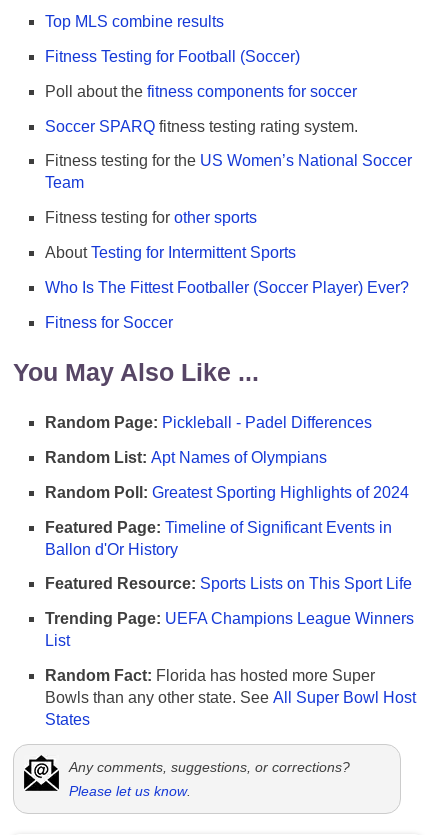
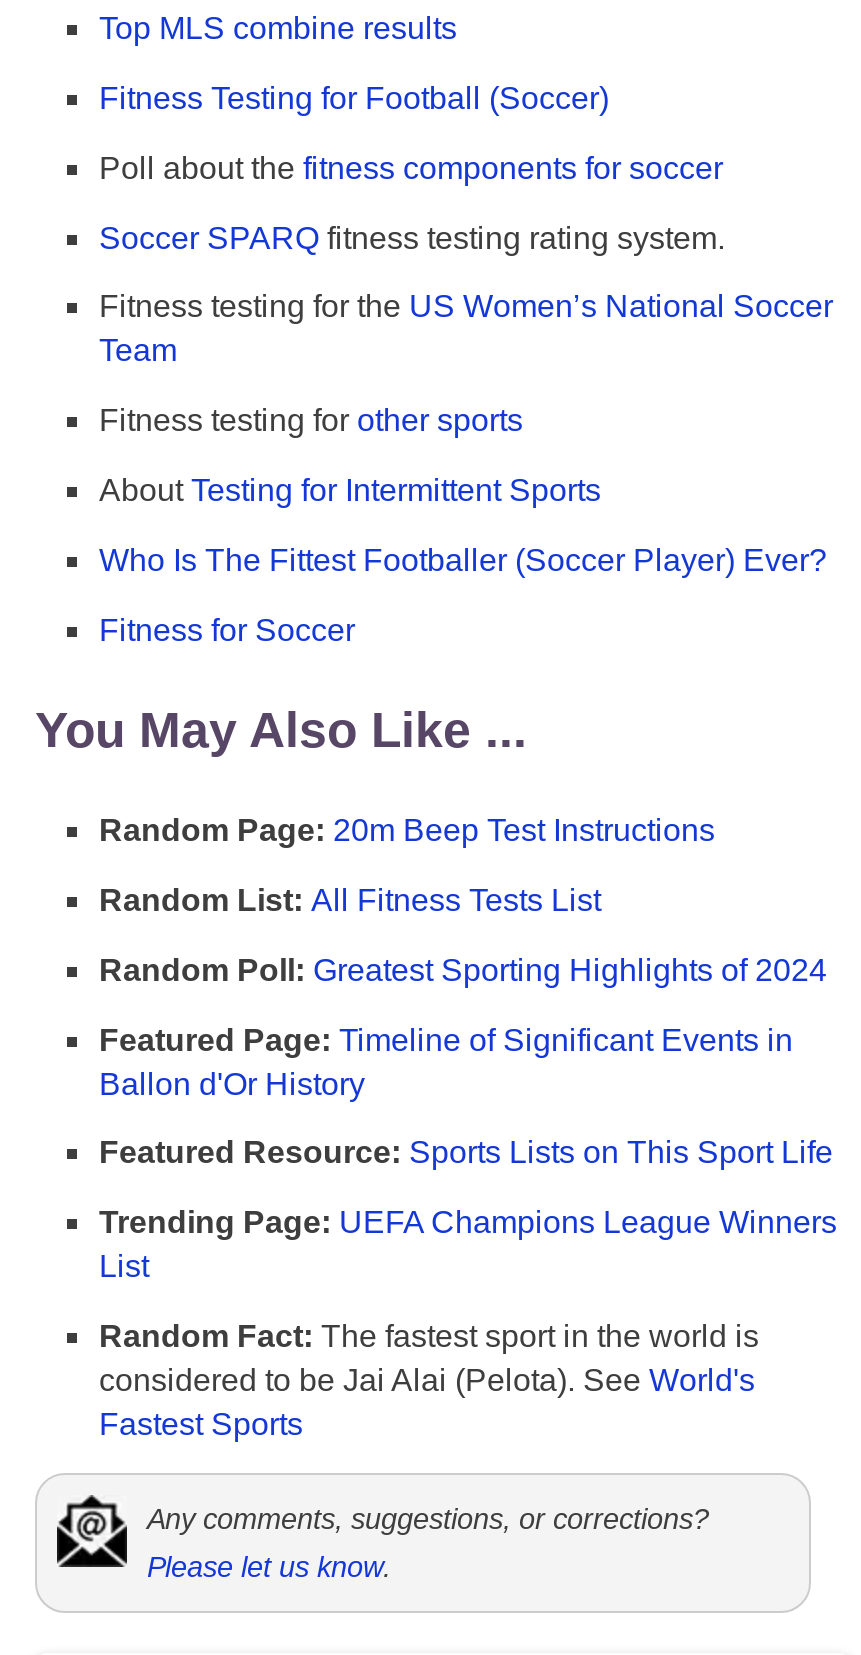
[45,414,372,431] Random Page: Pickleball - Padel Differences -> [99,813,715,847] Random Page: 20m Beep Test Instructions
[45,449,327,466] Random List: Apt Names of Olympians -> [99,883,601,917] Random List: All Fitness Tests List
[45,667,416,728] Random Fact: Florida has hosted more Super | Bowls than any other state. See All Super Bowl Host | States -> [99,1319,759,1441] Random Fact: The fastest sport in the world is | considered to be Jai Alai (Pelota). See World's | Fastest Sports

